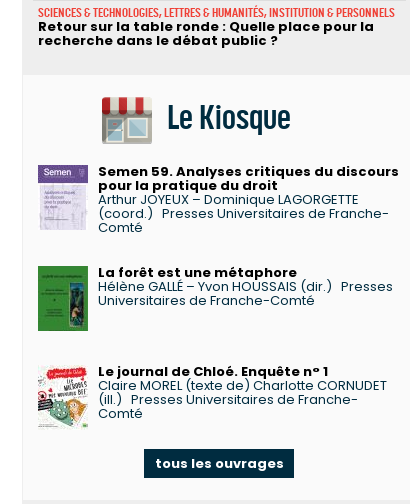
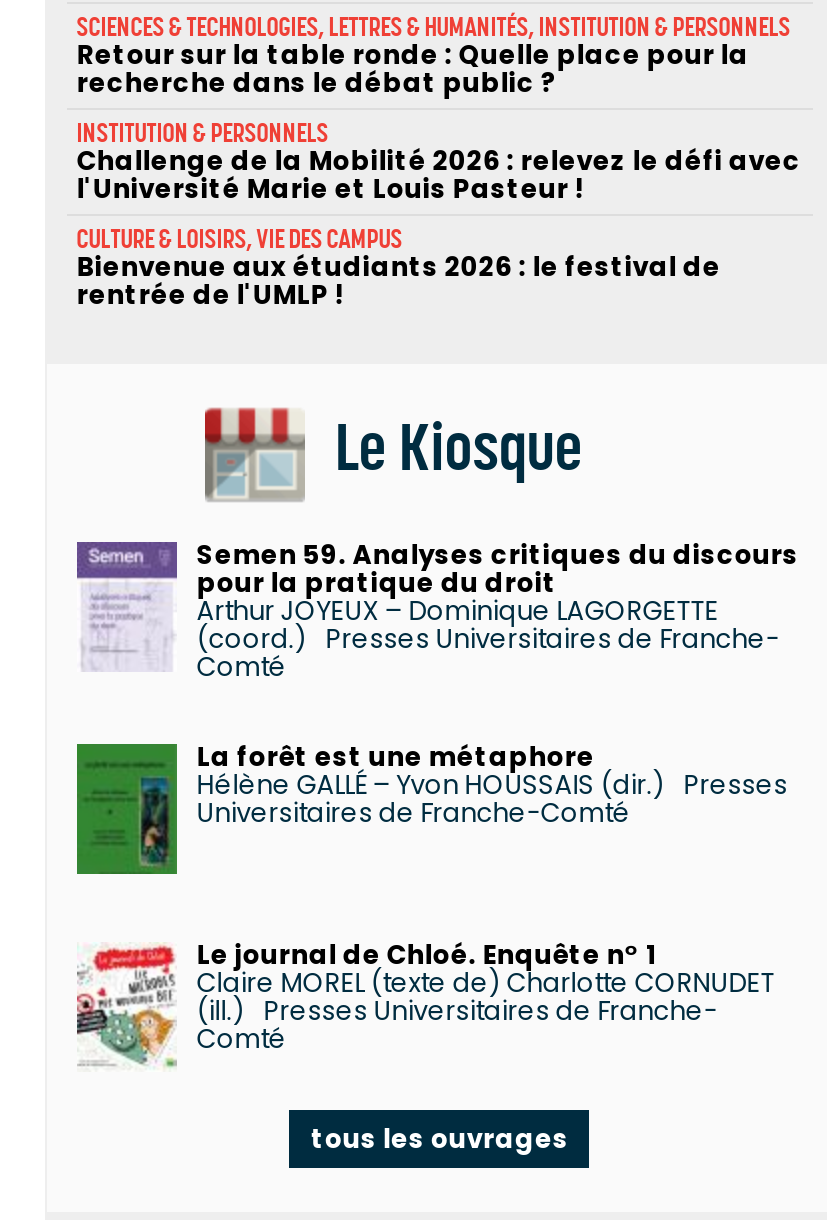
none -> [77,117,801,313] INSTITUTION & PERSONNELS | Challenge de la Mobilité 2026 : relevez le défi avec | l'Université Marie et Louis Pasteur ! | CULTURE & LOISIRS, VIE DES CAMPUS | Bienvenue aux étudiants 2026 : le festival de | rentrée de l'UMLP !

